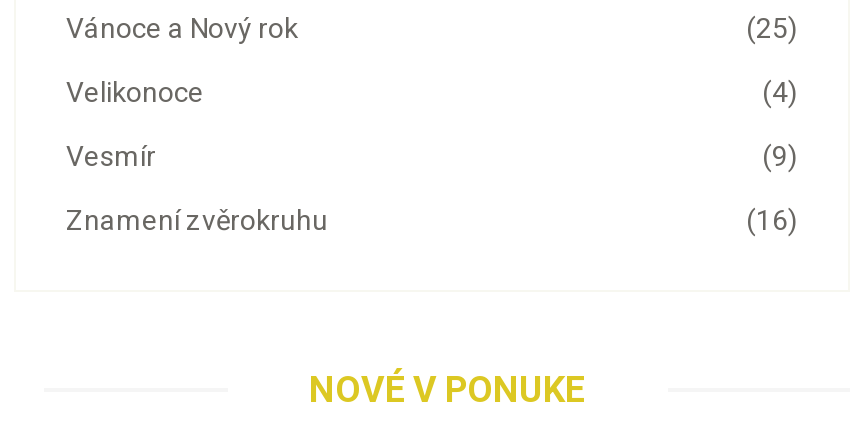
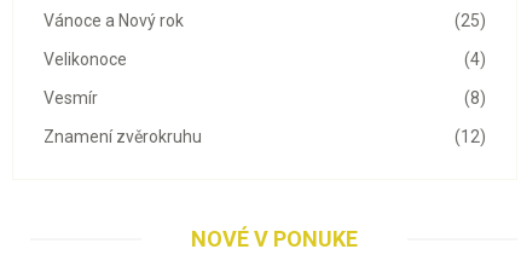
[762,141,798,173] (9) -> [464,89,486,108] (8)
[746,205,798,237] (16) -> [455,127,486,147] (12)

